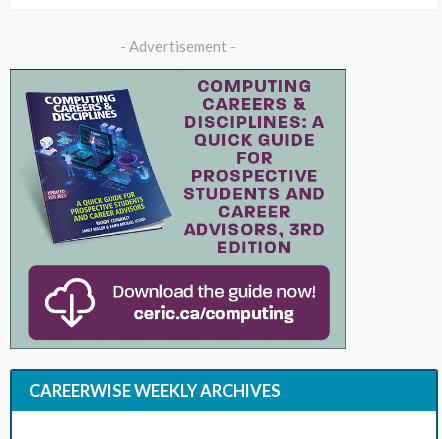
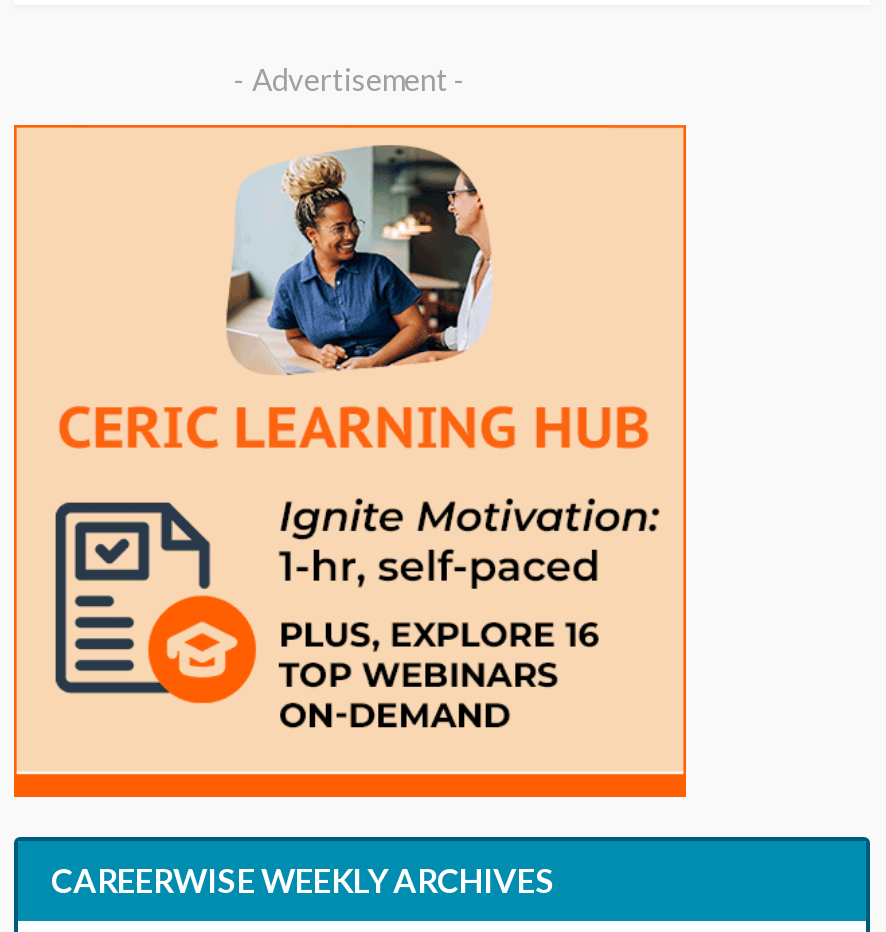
[9,68,347,350] [image] -> [12,123,688,799] [image]

